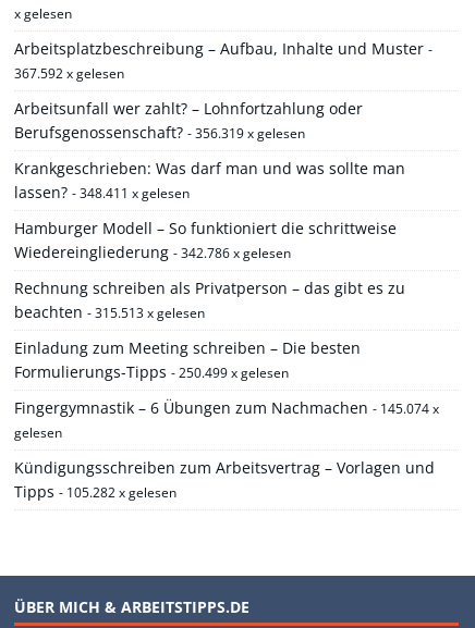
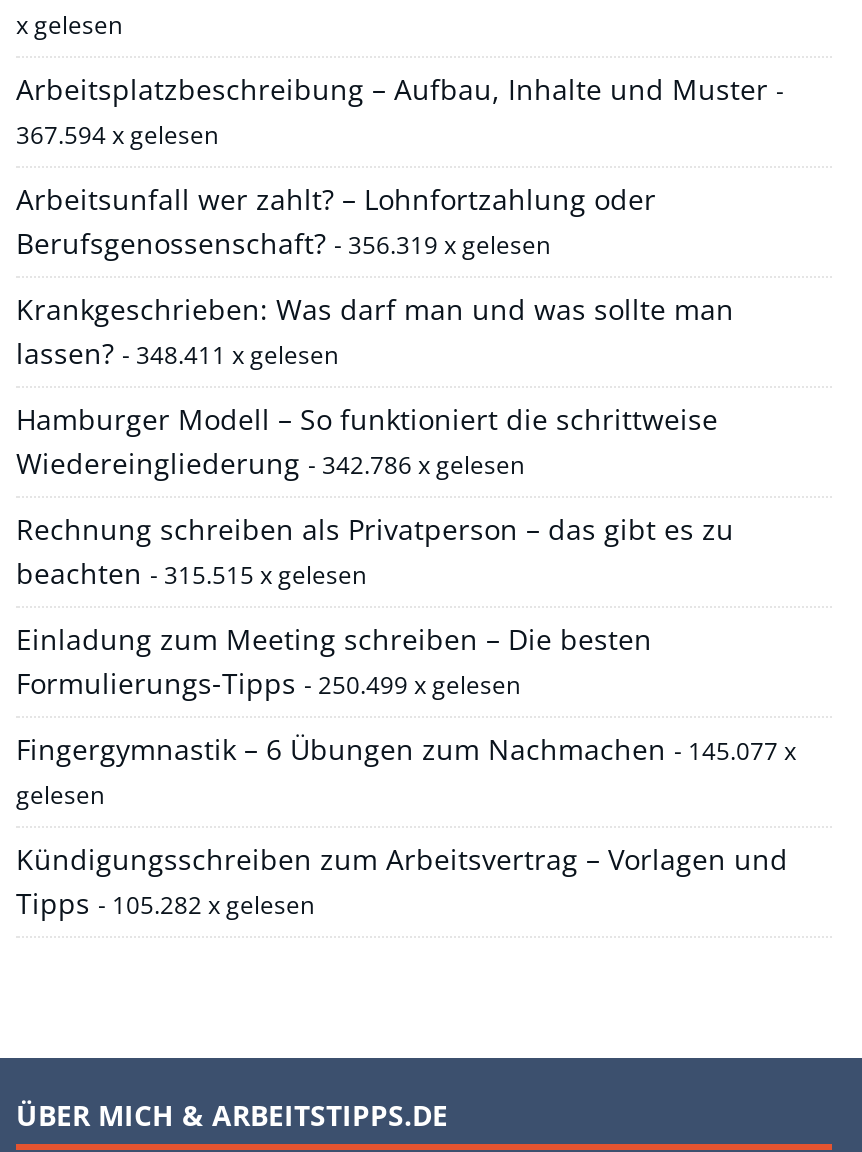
[14,64,124,82] 367.592 x gelesen -> [16,117,218,151] 367.594 x gelesen
[14,301,205,322] beachten - 315.513 x gelesen -> [16,553,366,591] beachten - 315.515 x gelesen
[14,397,439,418] Fingergymnastik – 6 Übungen zum Nachmachen - 145.074 x -> [16,729,796,767] Fingergymnastik – 6 Übungen zum Nachmachen - 145.077 x

